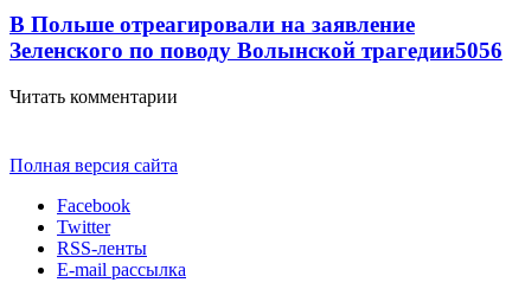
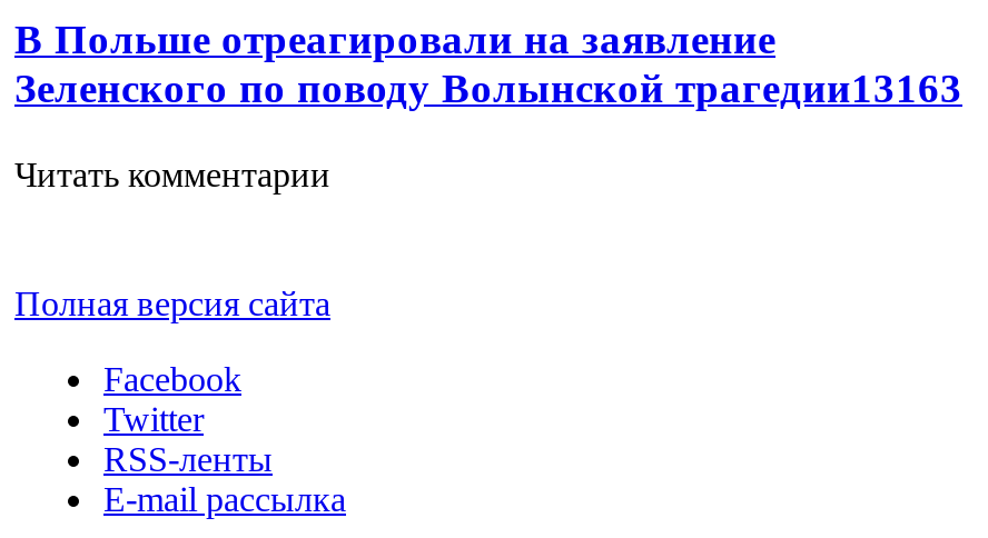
[9,38,502,63] Зеленского по поводу Волынской трагедии5056 -> [14,65,962,112] Зеленского по поводу Волынской трагедии13163

